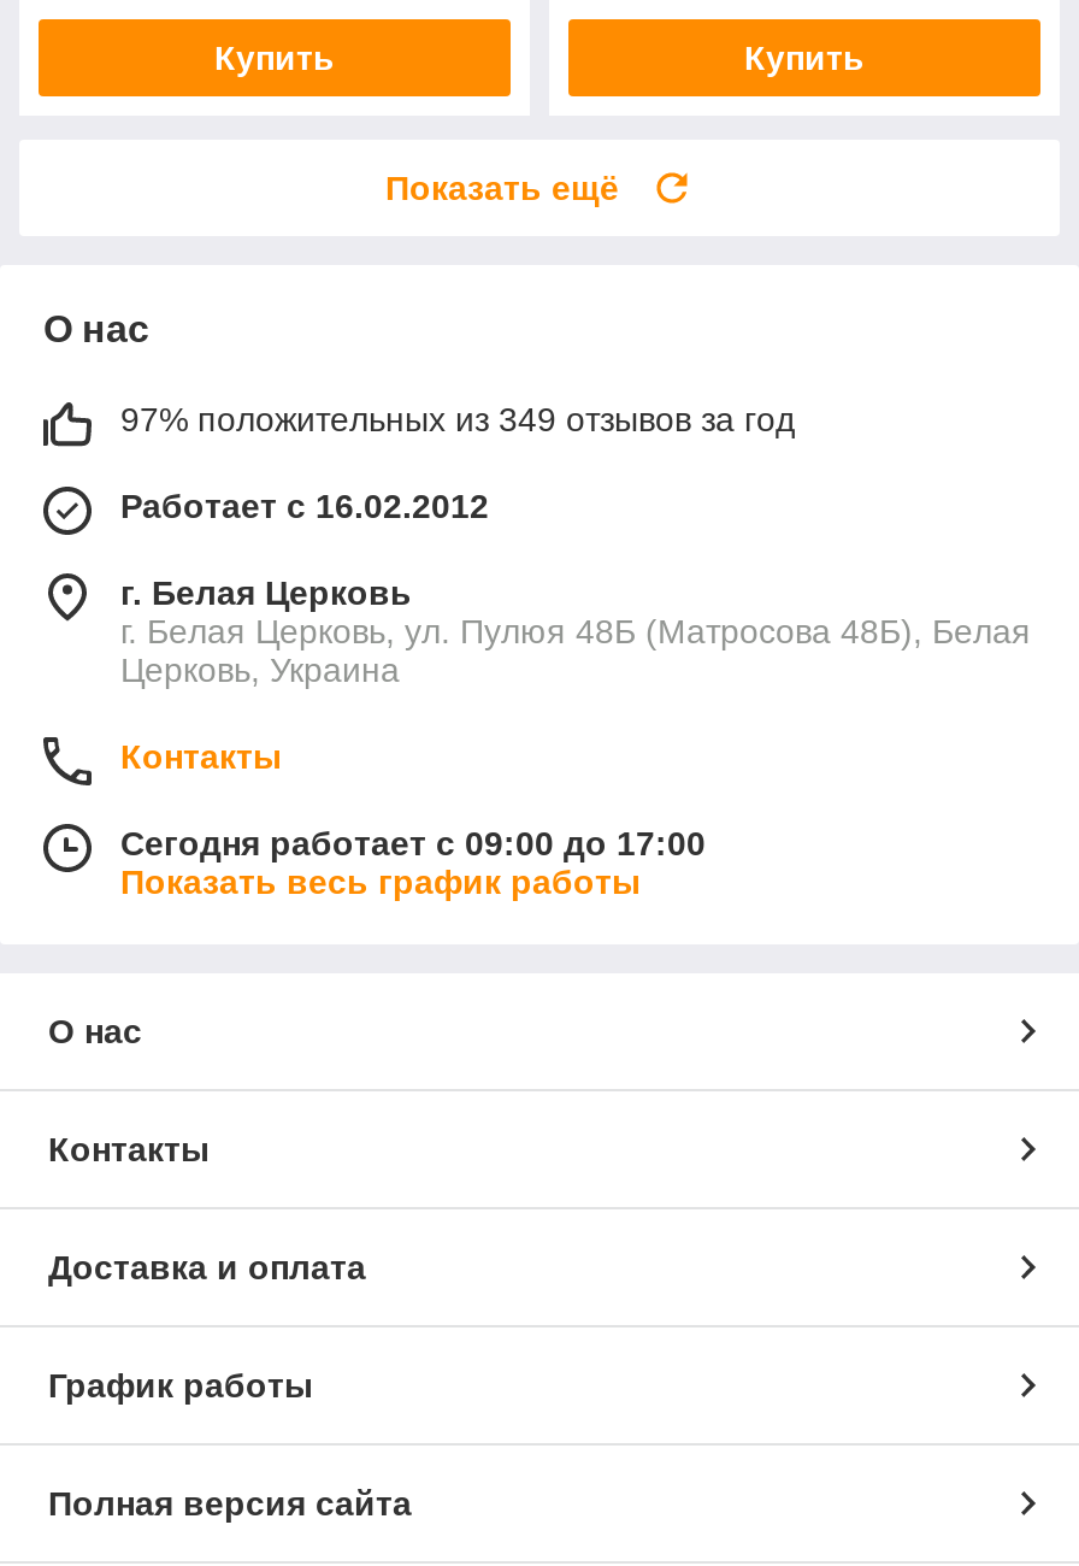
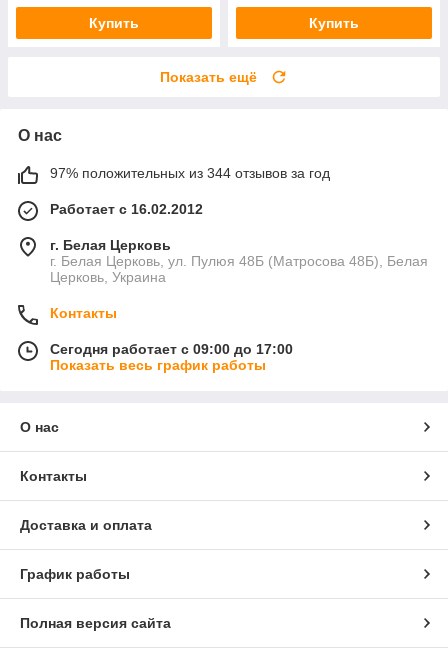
[120,401,795,440] 97% положительных из 349 отзывов за год -> [50,165,330,181] 97% положительных из 344 отзывов за год

